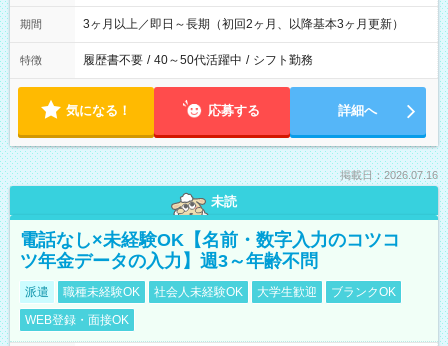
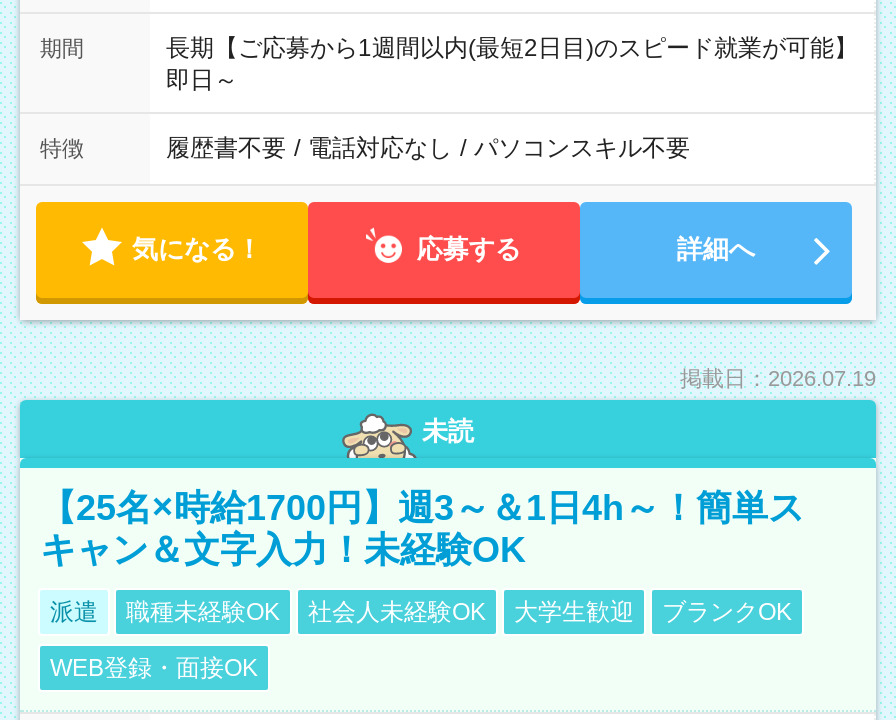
[83,17,404,31] 3ヶ月以上／即日～長期（初回2ヶ月、以降基本3ヶ月更新） -> [166,34,858,94] 長期【ご応募から1週間以内(最短2日目)のスピード就業が可能】 | 即日～
[83,53,313,67] 履歴書不要 / 40～50代活躍中 / シフト勤務 -> [166,134,690,162] 履歴書不要 / 電話対応なし / パソコンスキル不要
[340,169,438,181] 掲載日：2026.07.16 -> [680,366,876,390] 掲載日：2026.07.19
[20,230,400,271] 電話なし×未経験OK【名前・数字入力のコツコ | ツ年金データの入力】週3～年齢不問 -> [40,488,804,570] 【25名×時給1700円】週3～＆1日4h～！簡単ス | キャン＆文字入力！未経験OK

